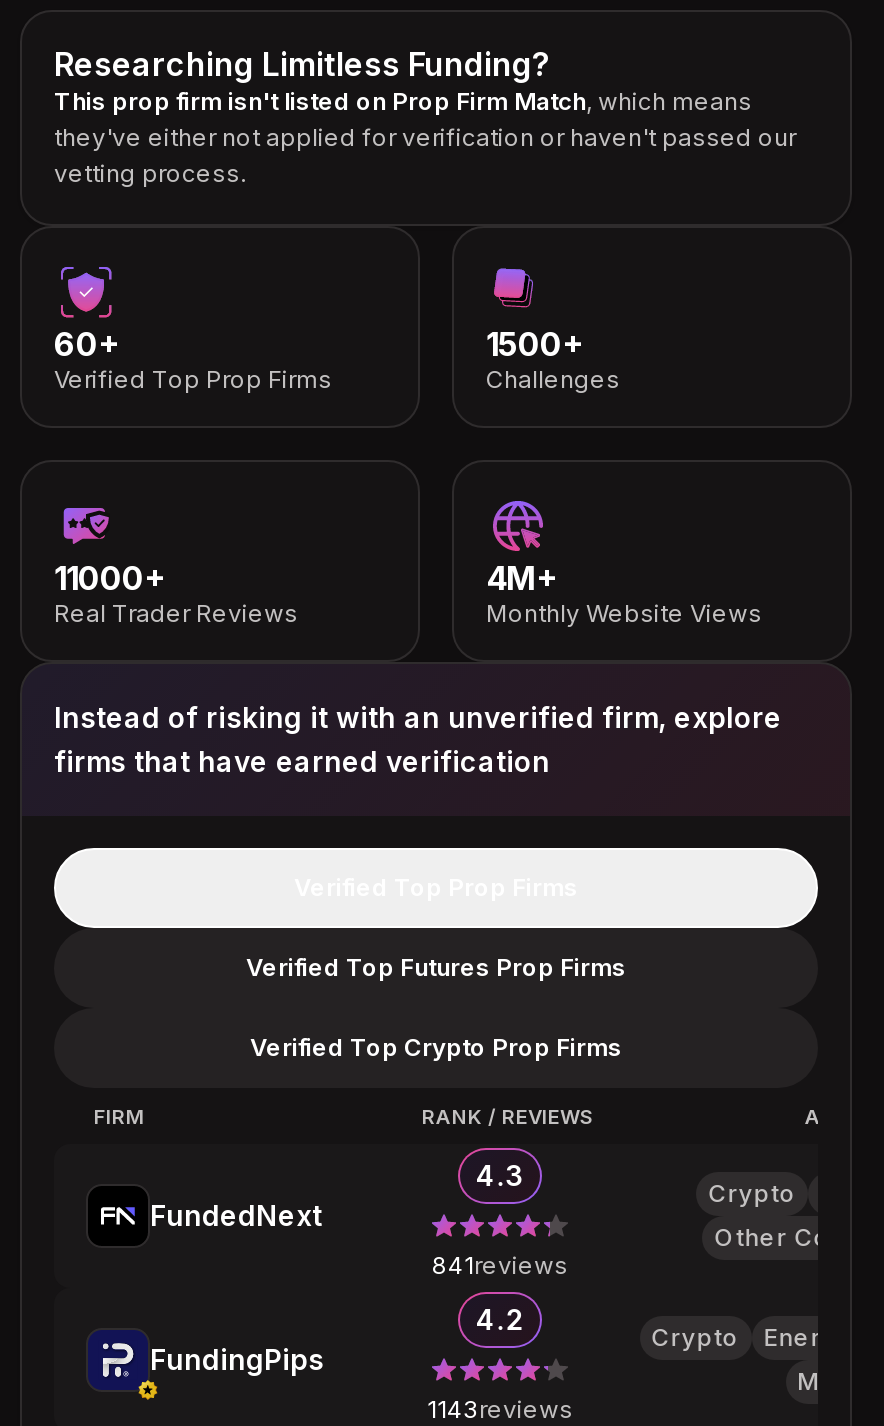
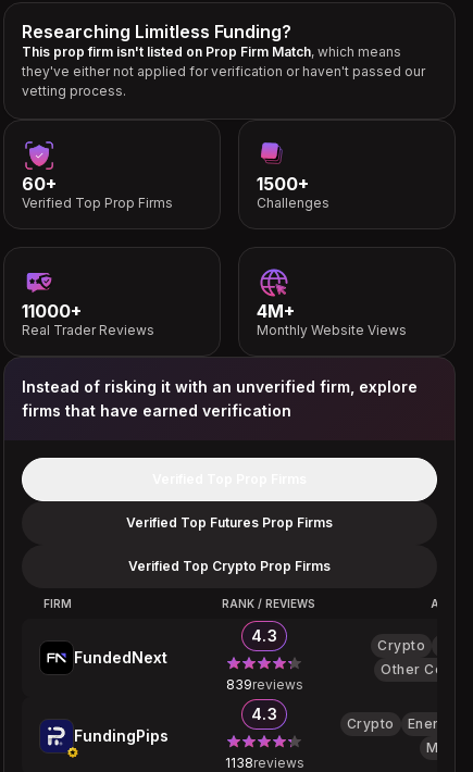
[432,1250,568,1280] 841reviews -> [226,676,303,693] 839reviews
[476,1302,524,1336] 4.2 -> [251,705,277,723] 4.3
[427,1394,573,1424] 1143reviews -> [225,755,304,771] 1138reviews

